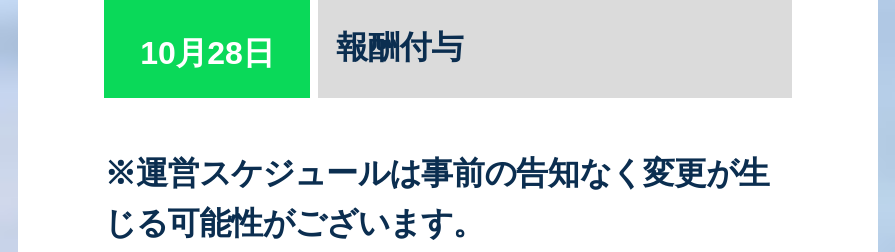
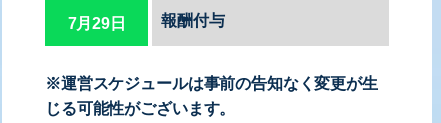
[140,36,274,70] 10月28日 -> [68,15,126,32] 7月29日

